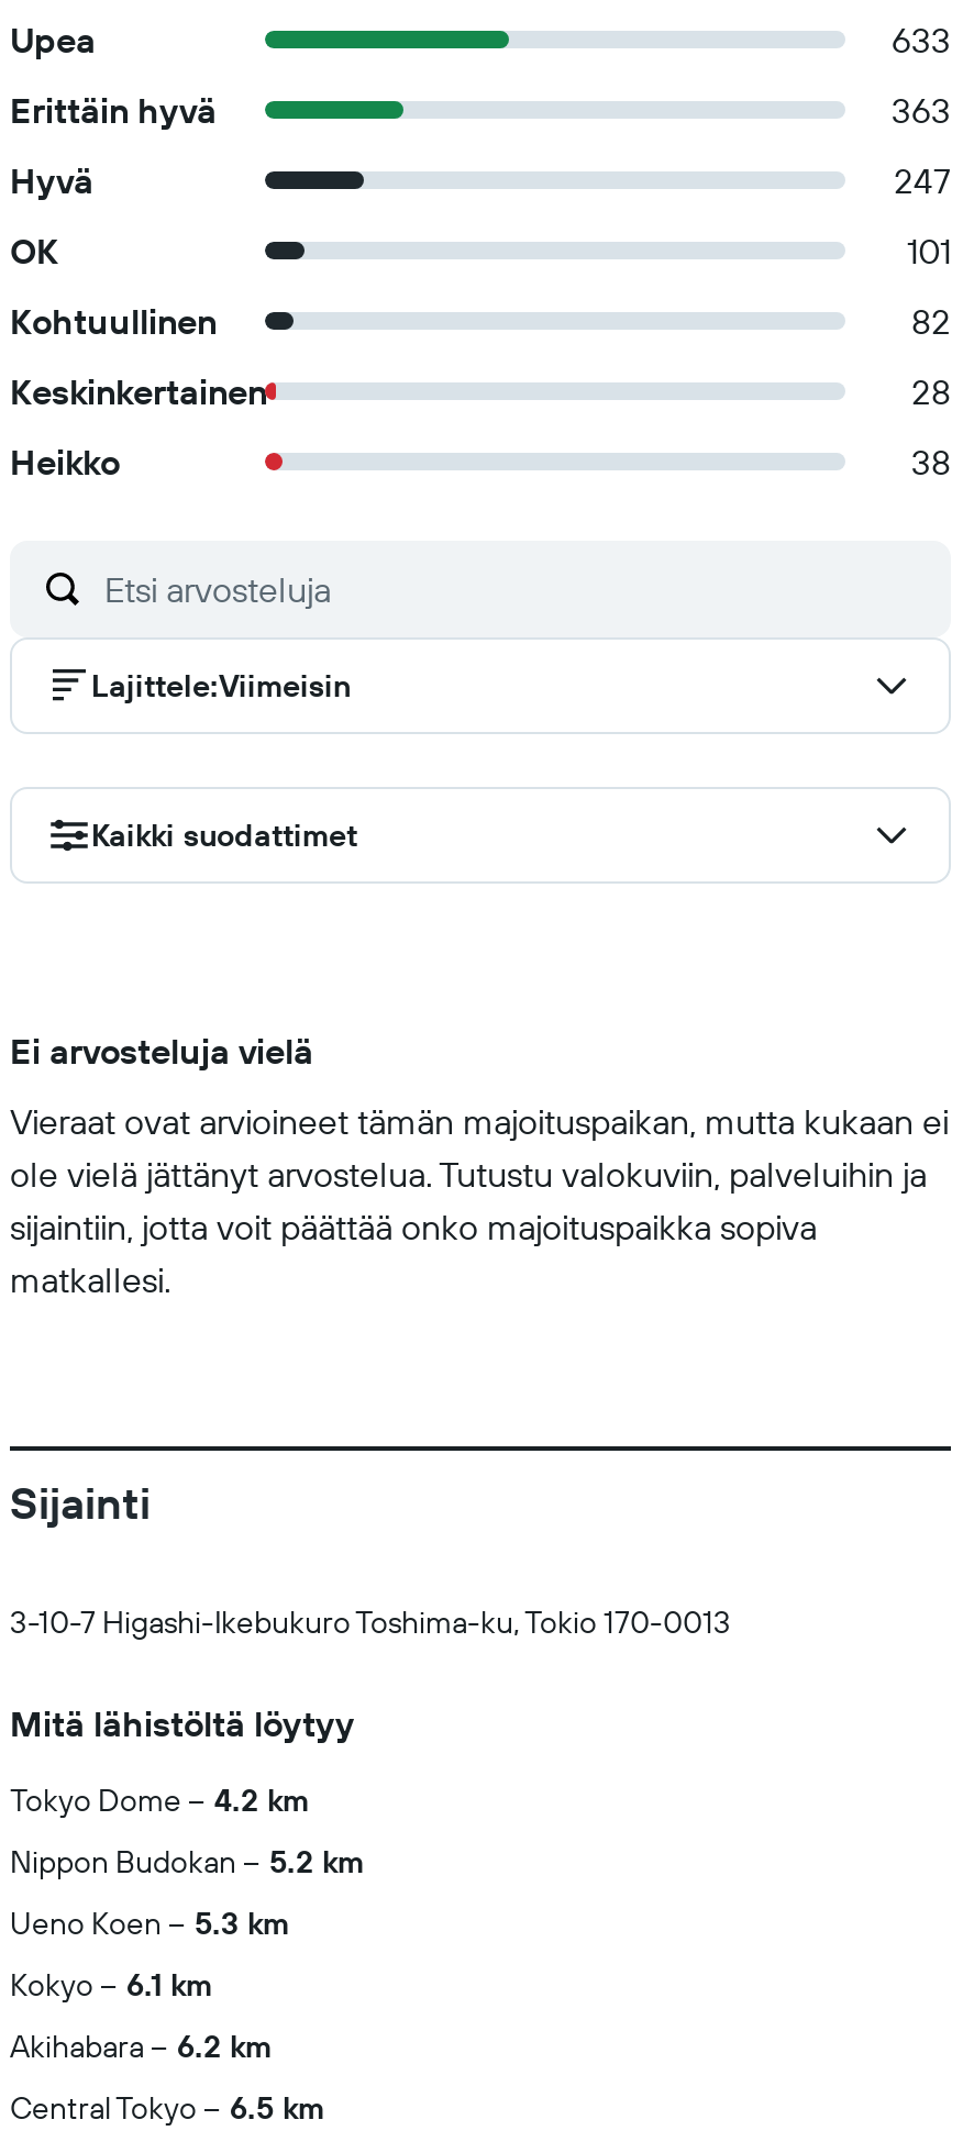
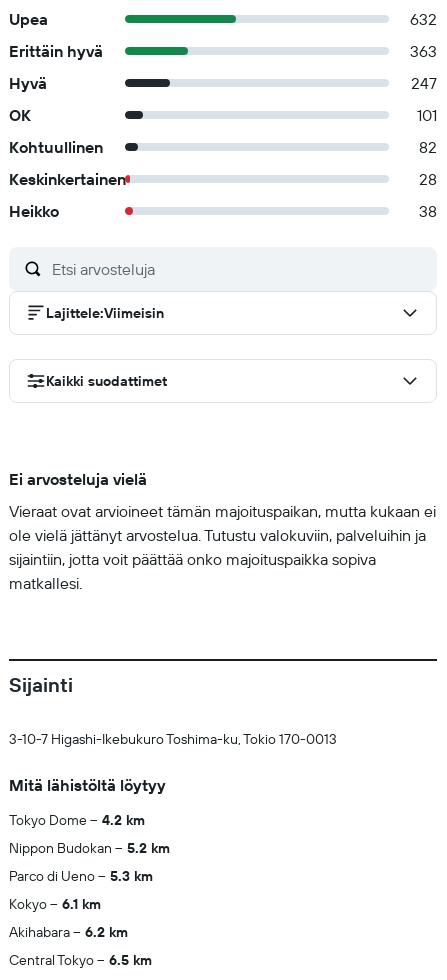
[892,18,951,62] 633 -> [410,9,437,29] 632
[10,1904,162,1943] Ueno Koen -> [9,867,95,885] Parco di Ueno

